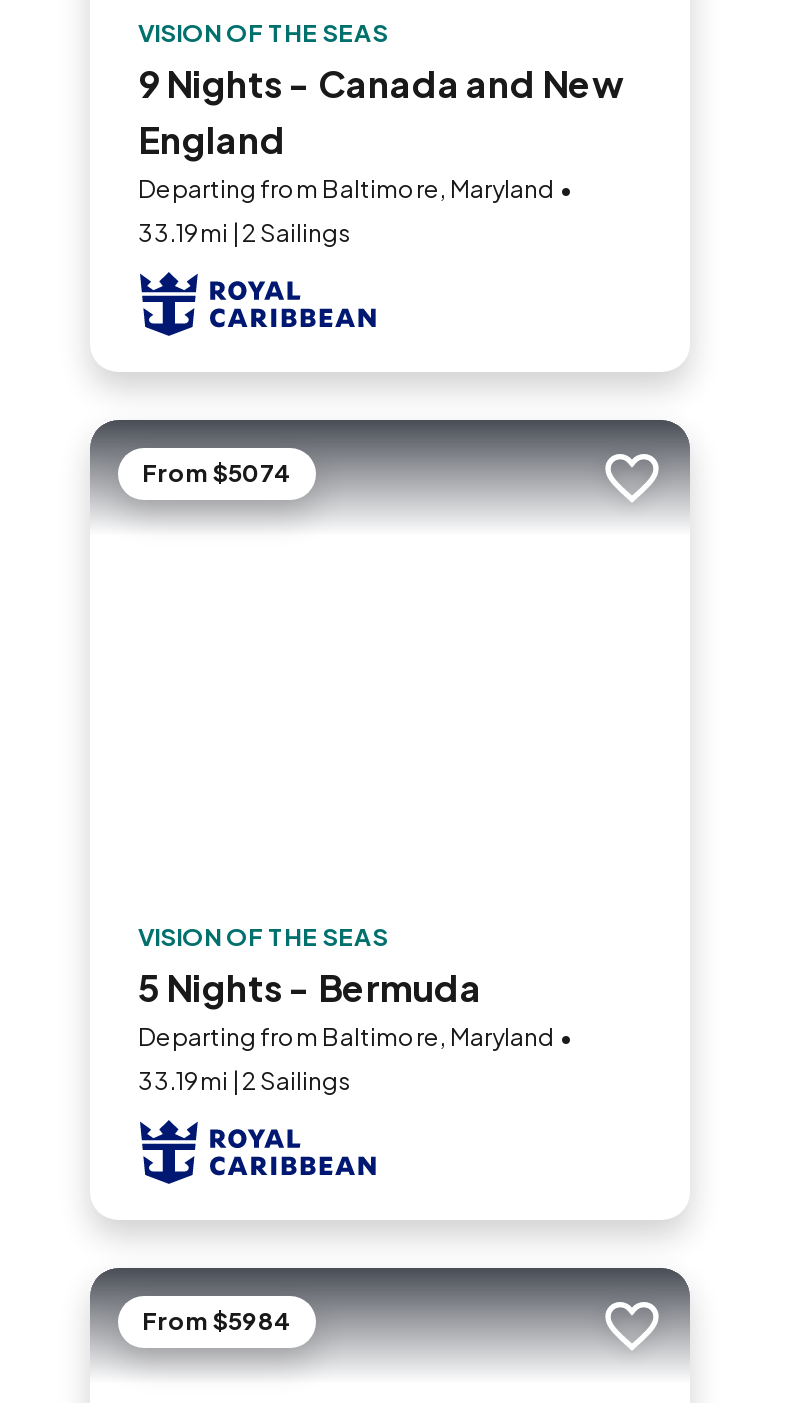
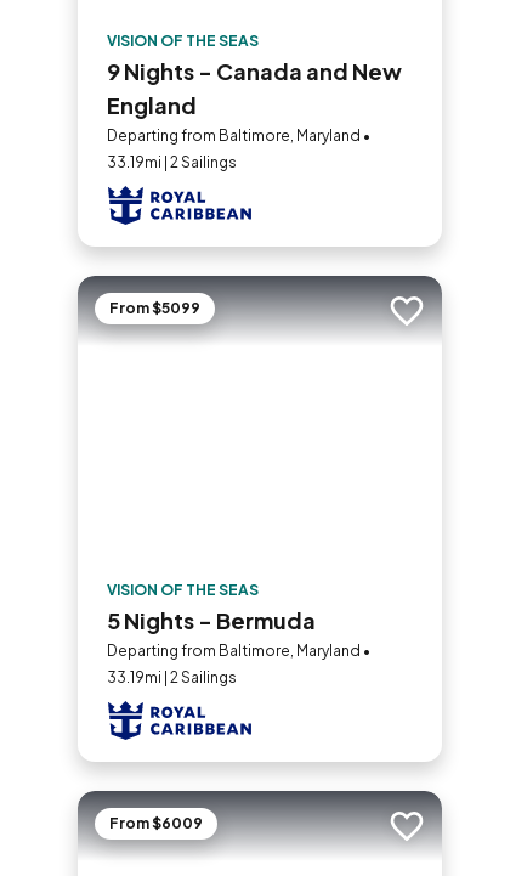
[142,458,292,488] From $5074 -> [109,299,200,317] From $5099
[142,1306,292,1336] From $5984 -> [109,814,203,832] From $6009

